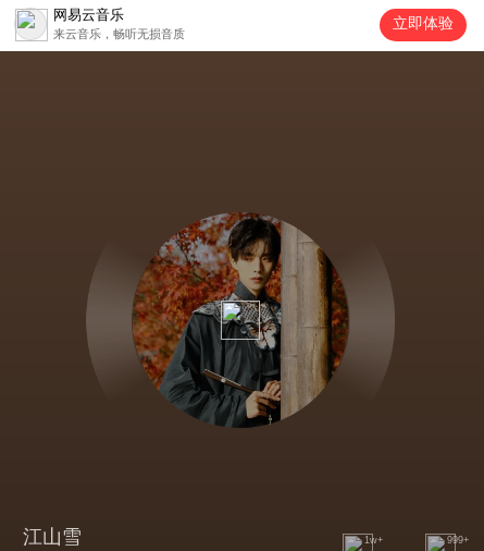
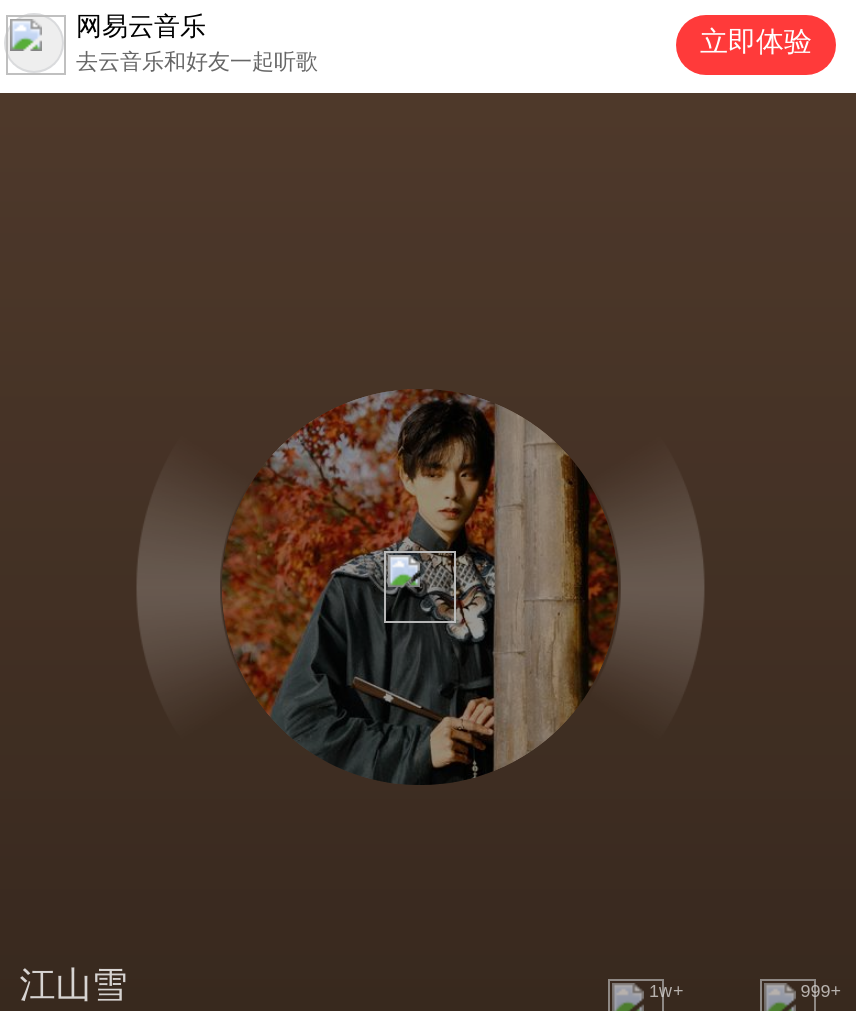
[53,27,185,40] 来云音乐，畅听无损音质 -> [76,49,318,73] 去云音乐和好友一起听歌

